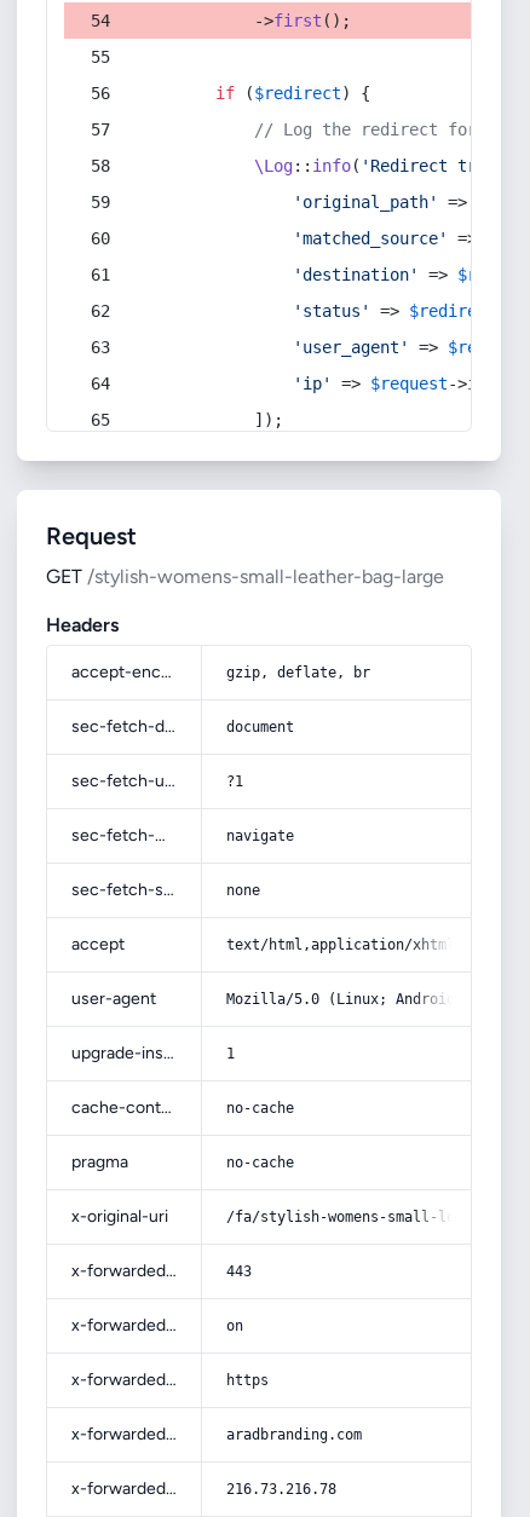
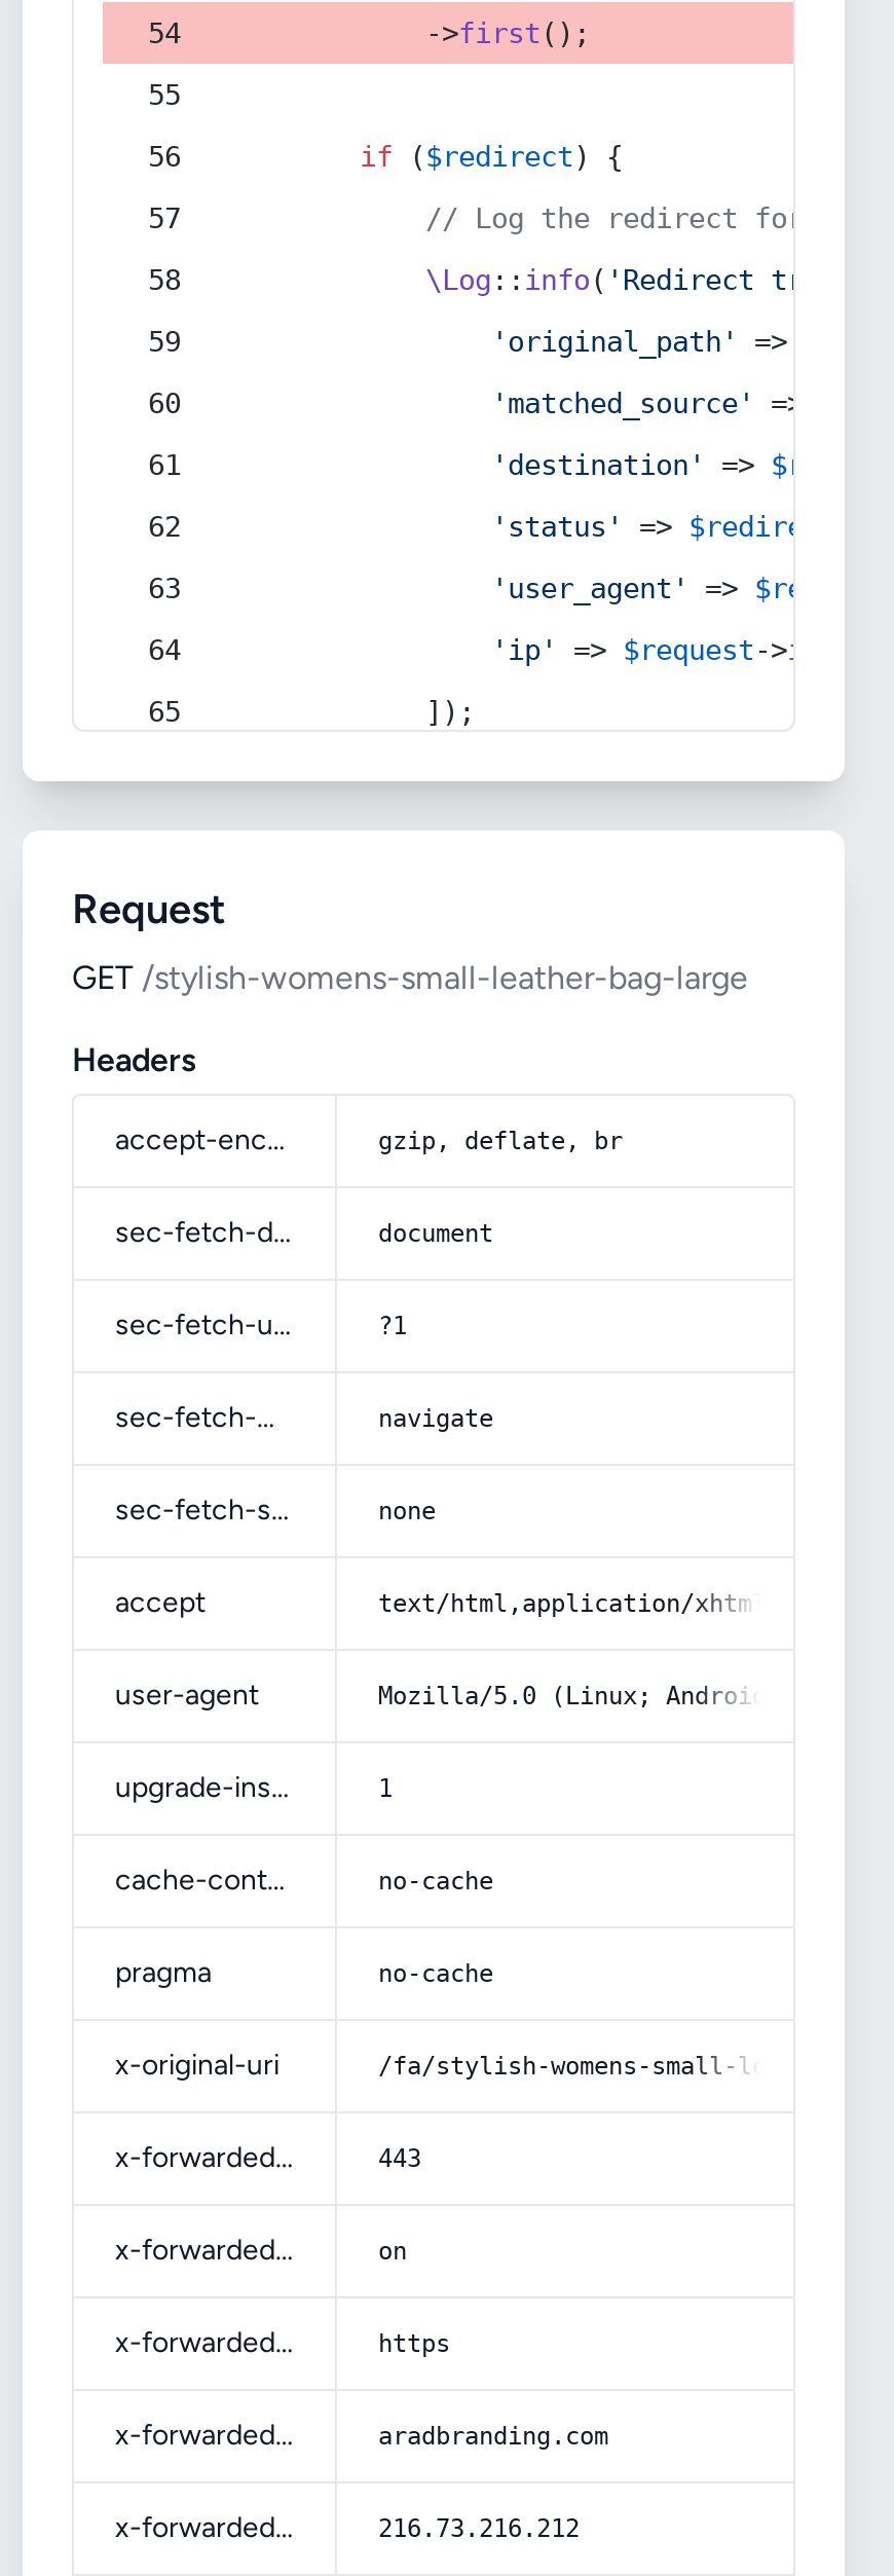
[226,1481,336,1498] 216.73.216.78 -> [378,2514,580,2543] 216.73.216.212

